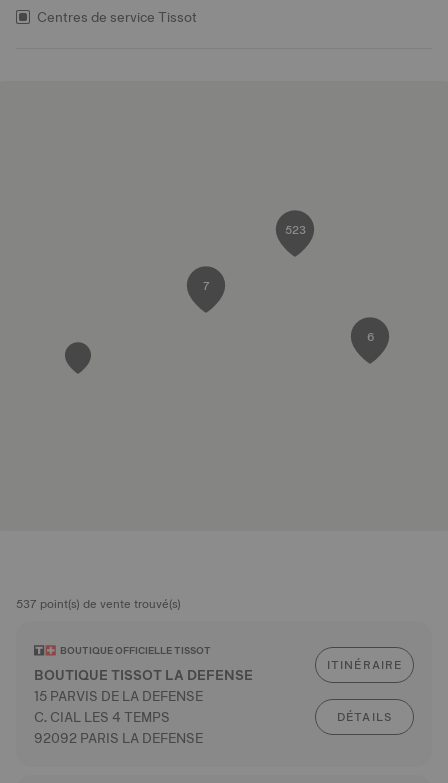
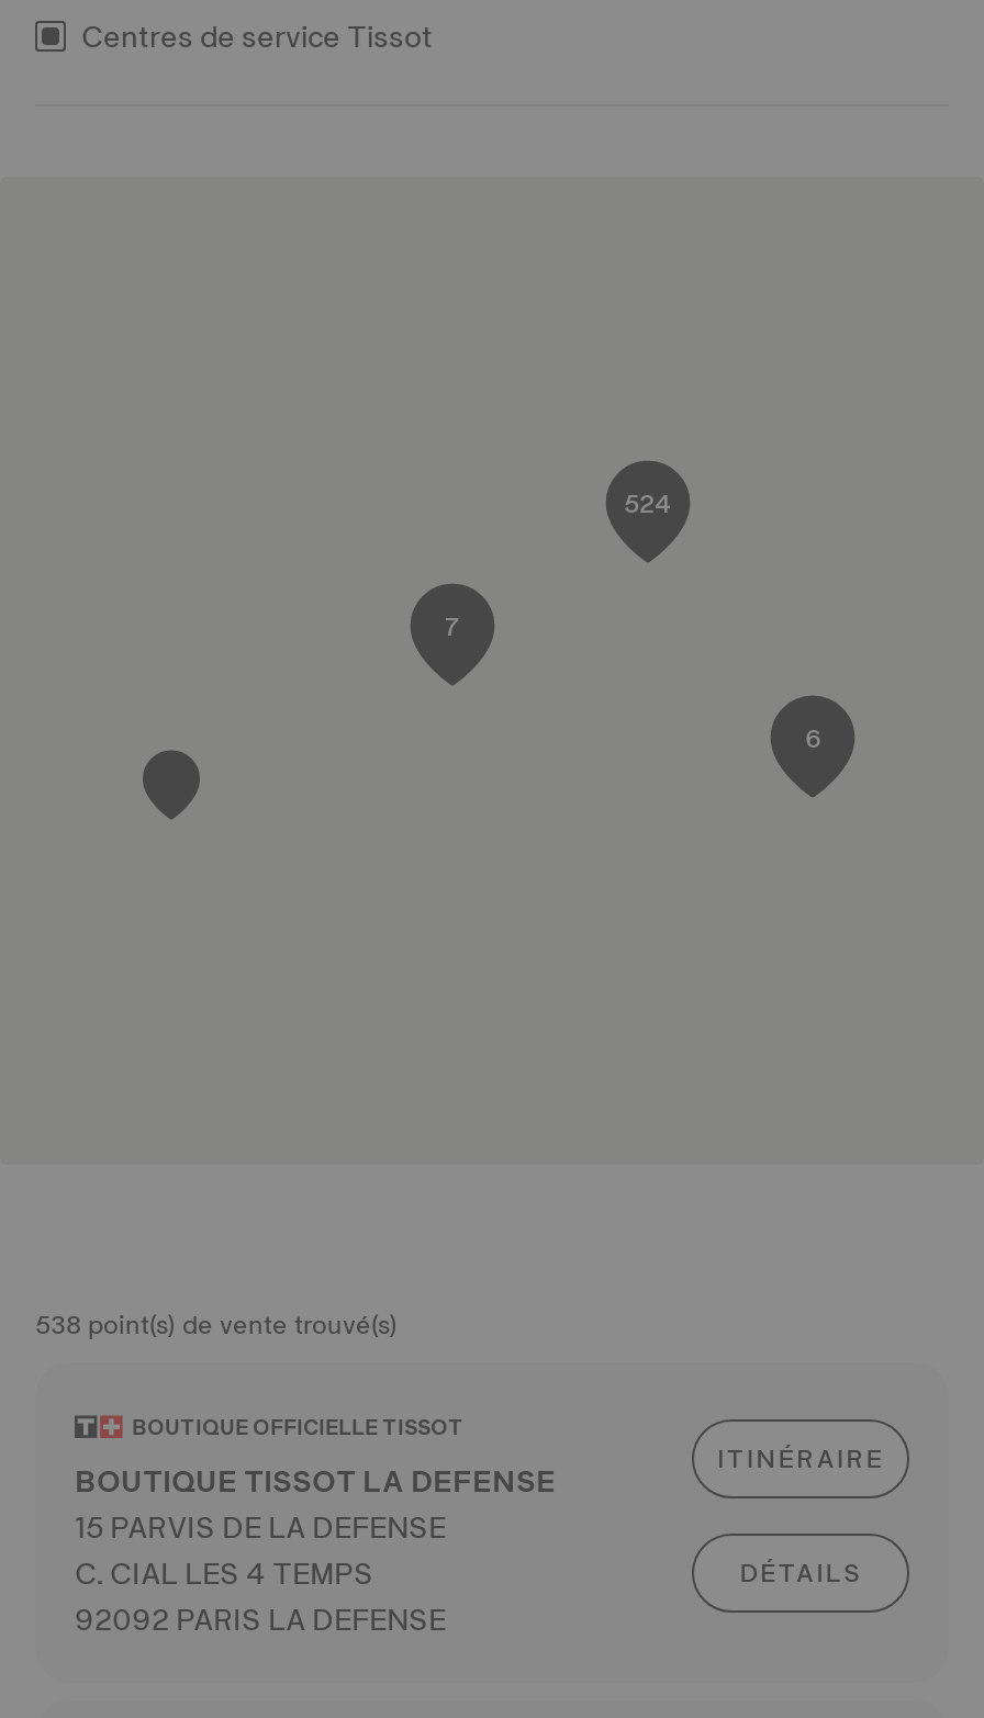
[284,220,305,240] 523 -> [624,482,672,526] 524
[16,594,181,614] 537 point(s) de vente trouvé(s) -> [35,1303,398,1347] 538 point(s) de vente trouvé(s)

